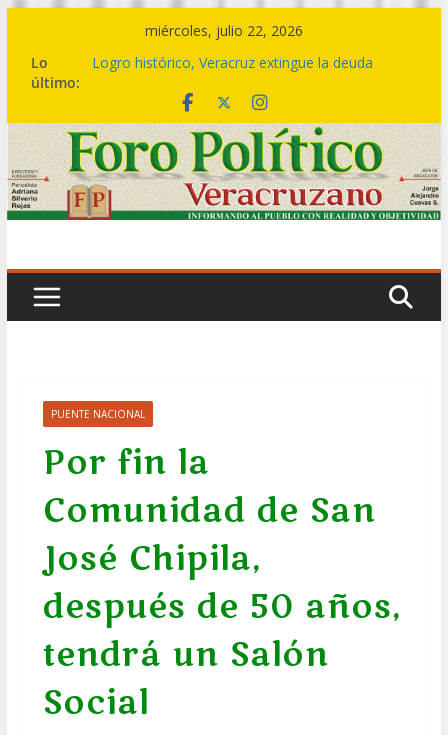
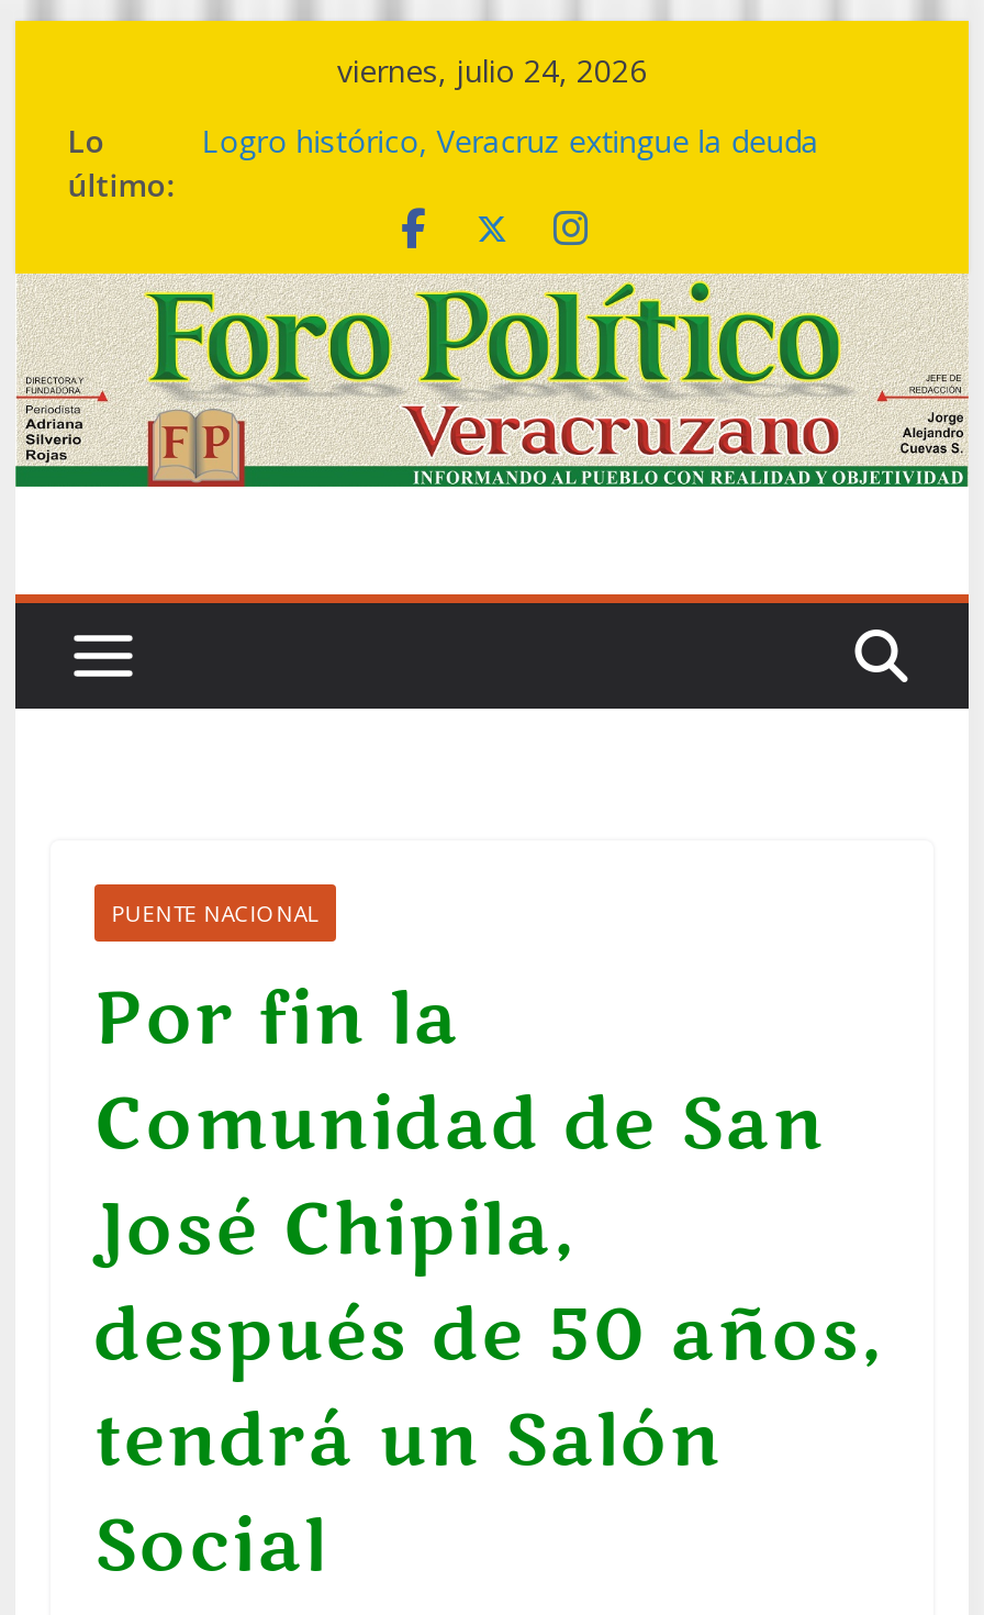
[145,21,303,40] miércoles, julio 22, 2026 -> [337,49,647,91] viernes, julio 24, 2026

